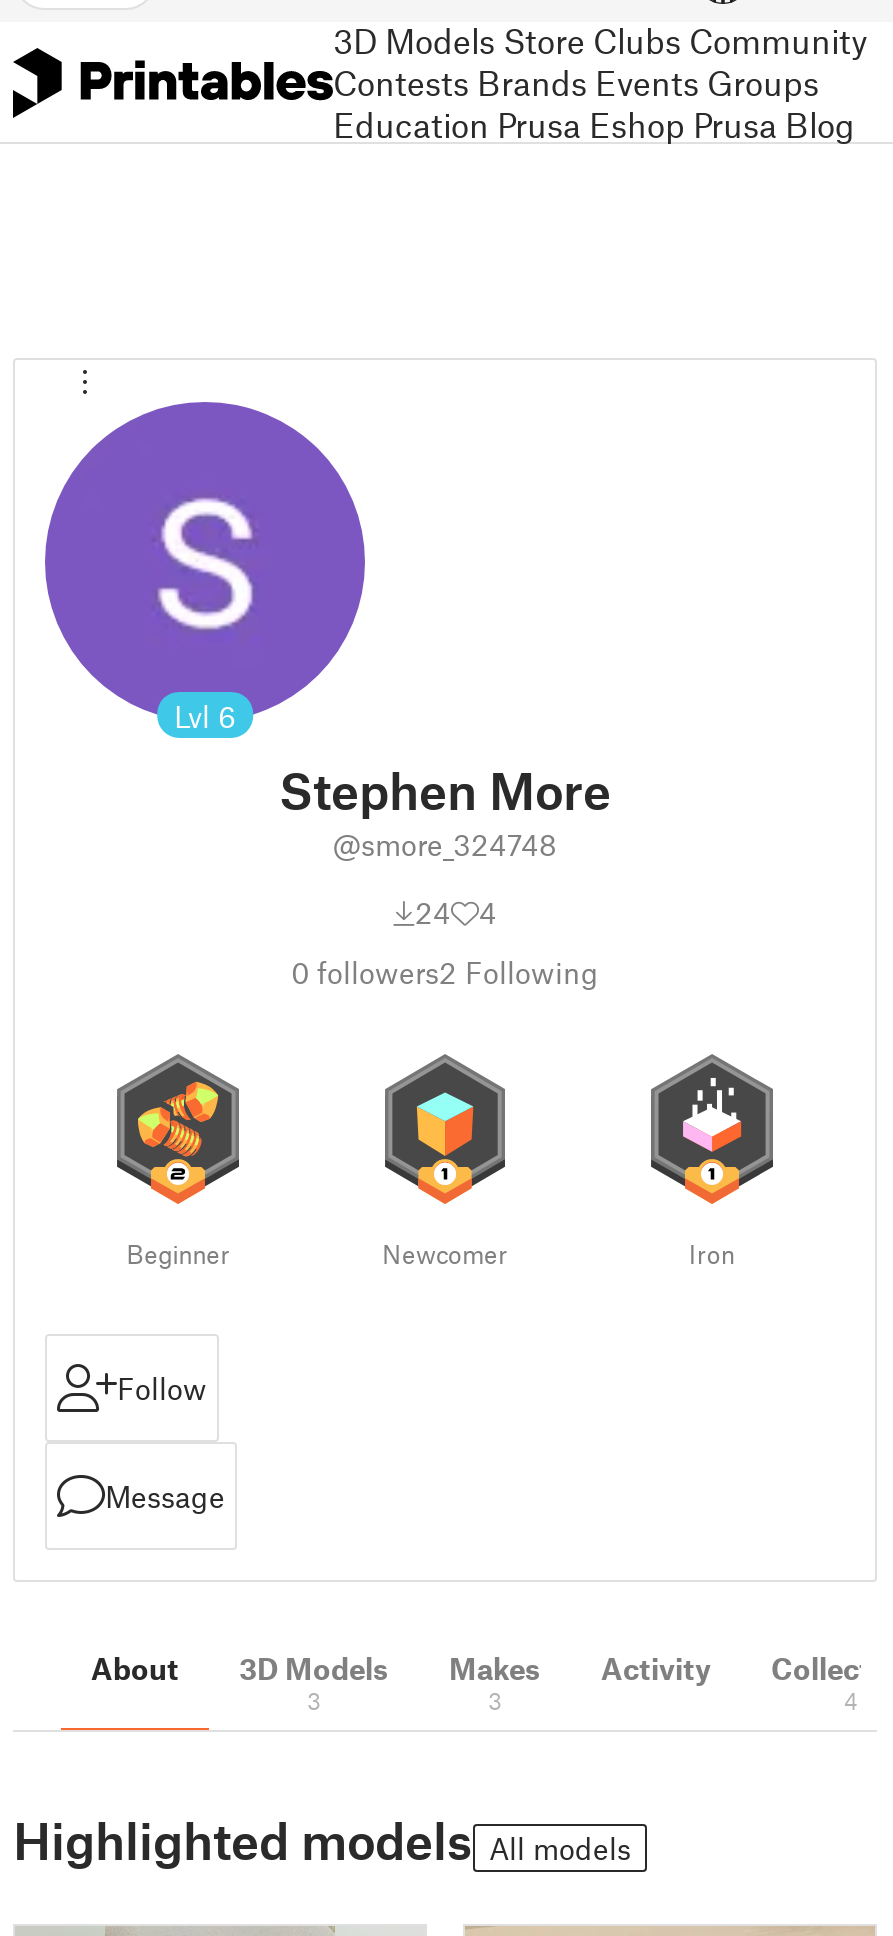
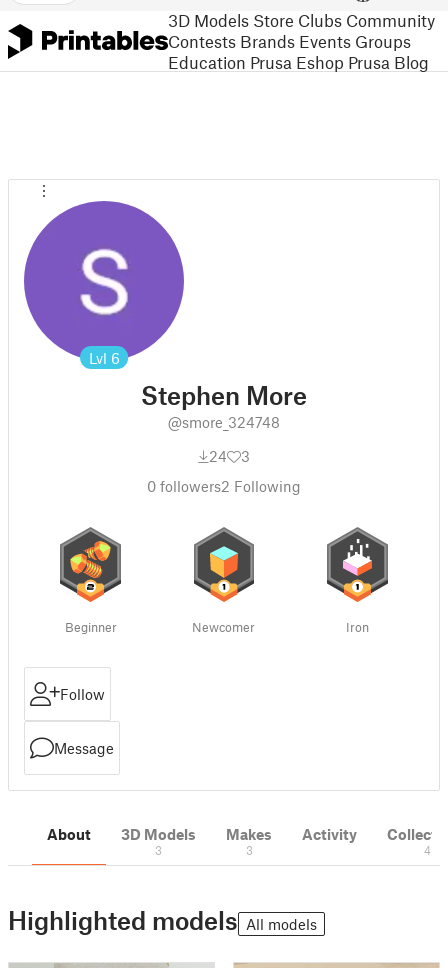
[415,894,497,930] 24 4 -> [209,447,250,465] 24 3

